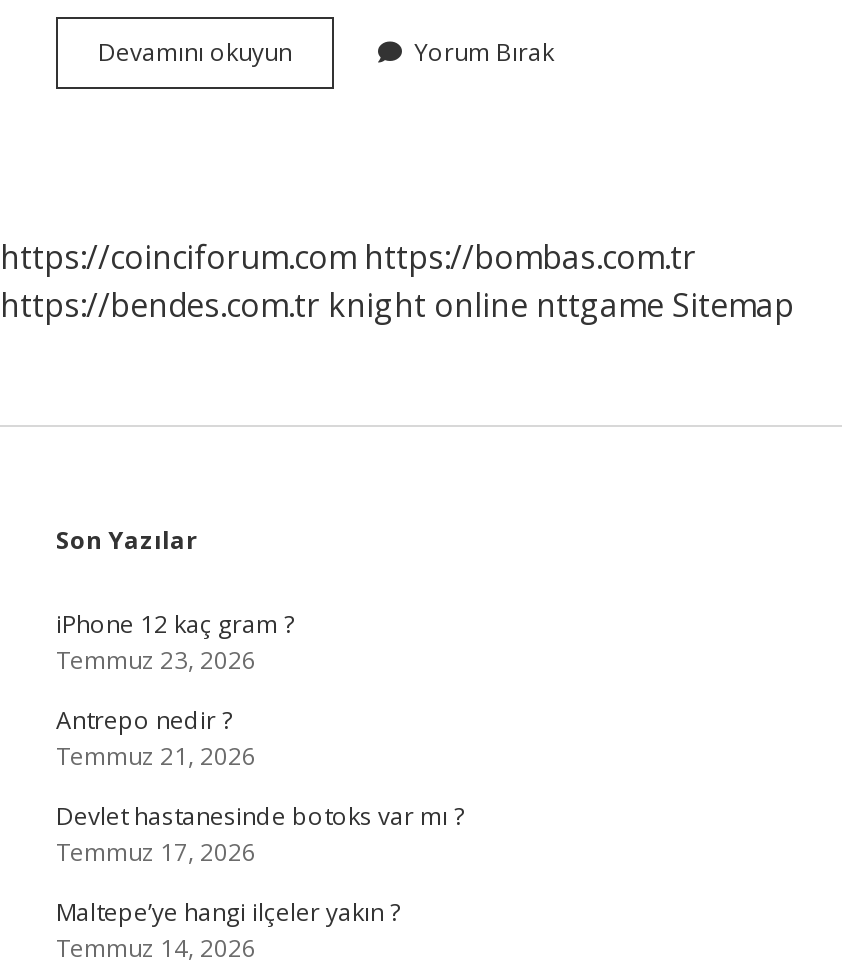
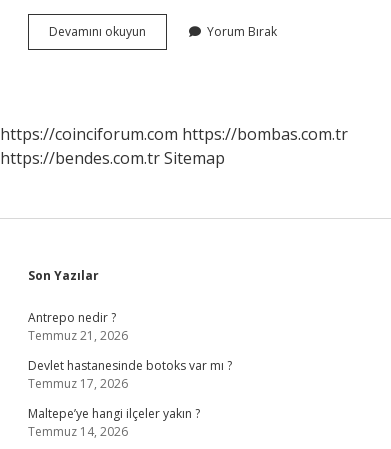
[0,283,794,327] https://bendes.com.tr knight online nttgame Sitemap -> [0,147,225,169] https://bendes.com.tr Sitemap
[56,607,294,677] iPhone 12 kaç gram ? | Temmuz 23, 2026 -> none

